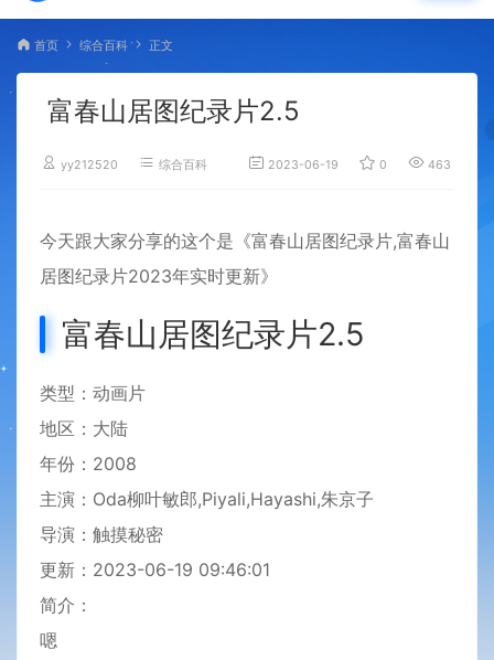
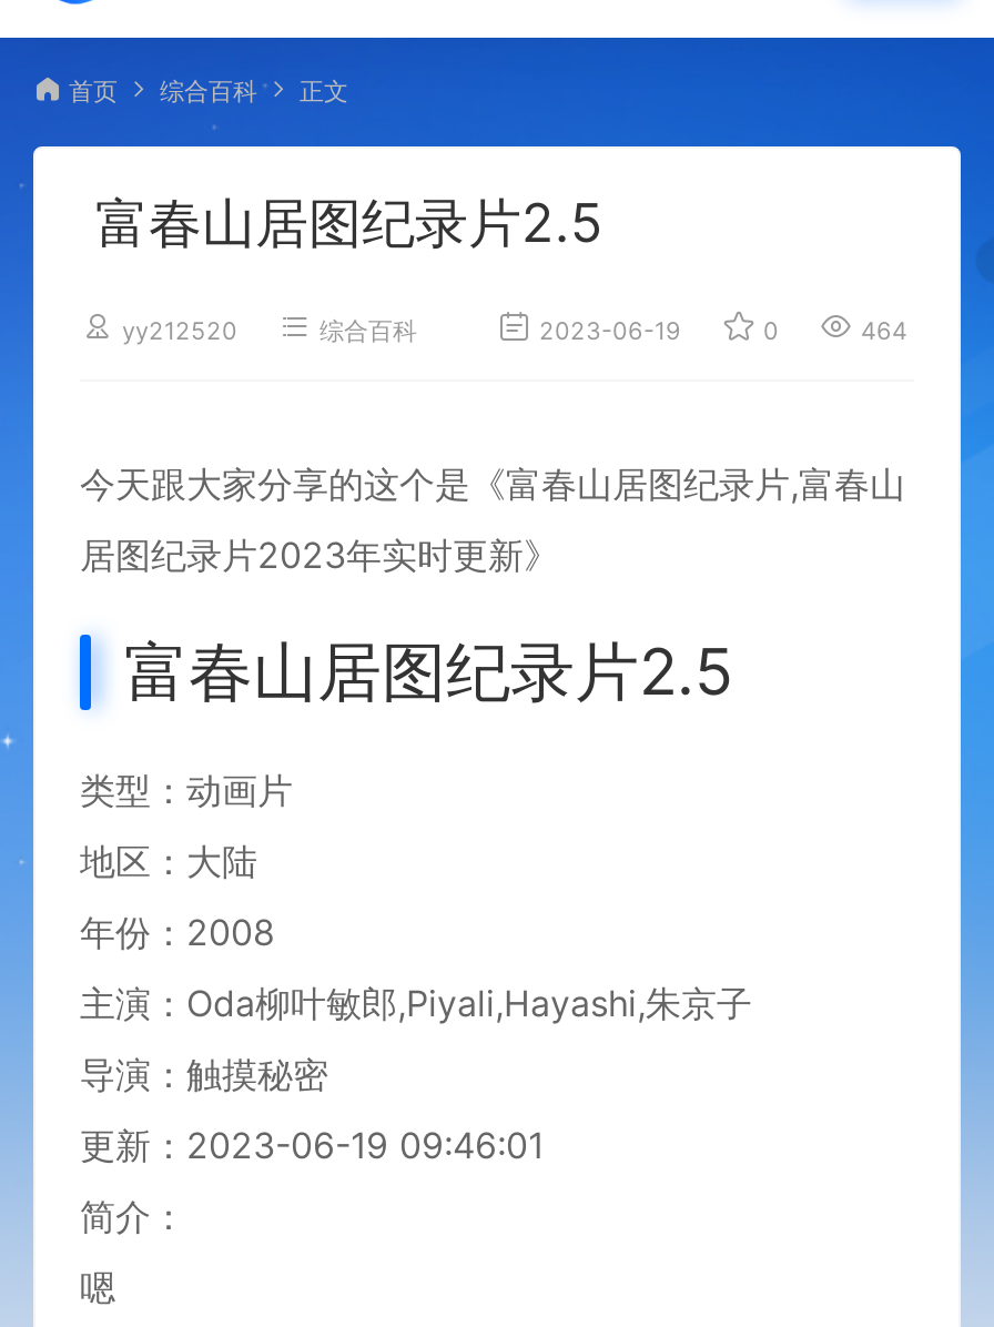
[425,158,451,172] 463 -> [854,317,907,346] 464

